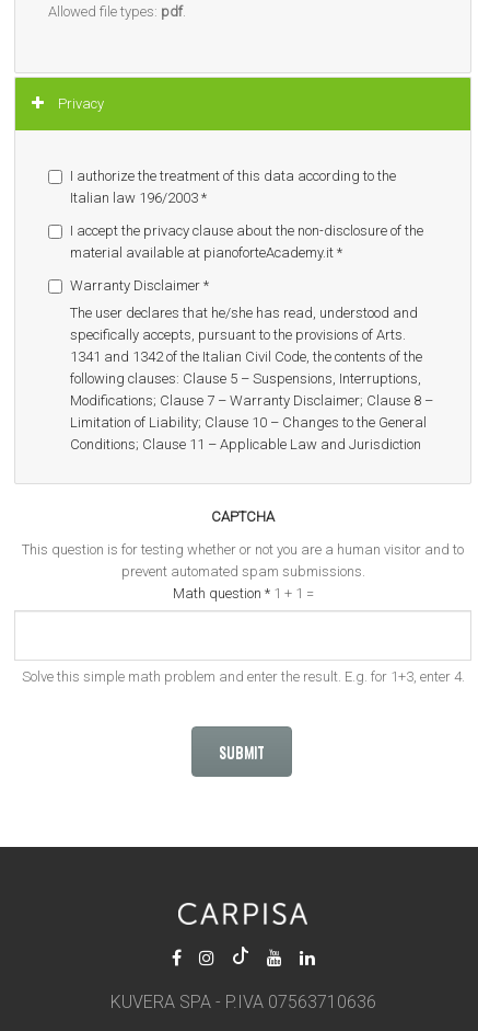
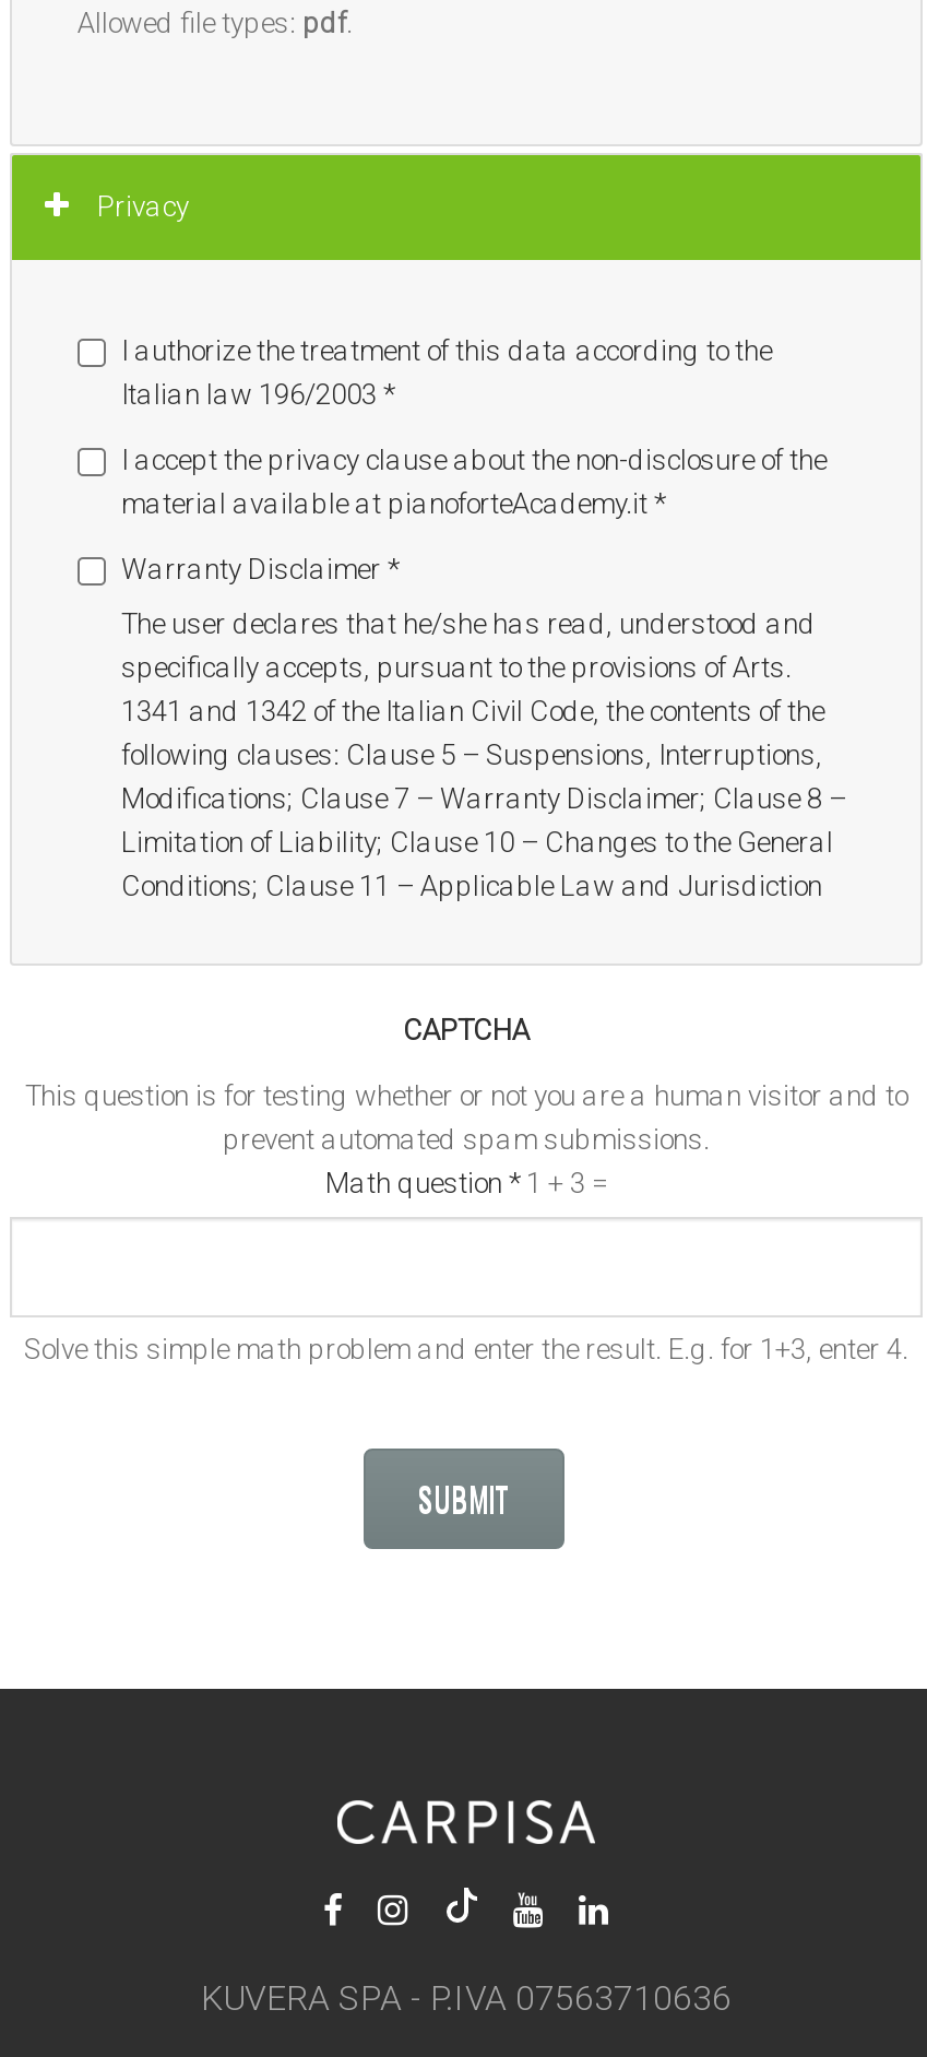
[172,586,313,602] Math question * 1 + 1 = -> [325,1168,607,1200] Math question * 1 + 3 =

